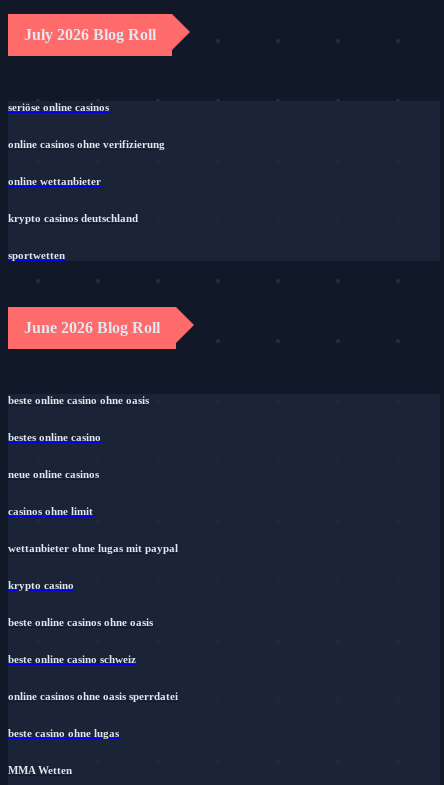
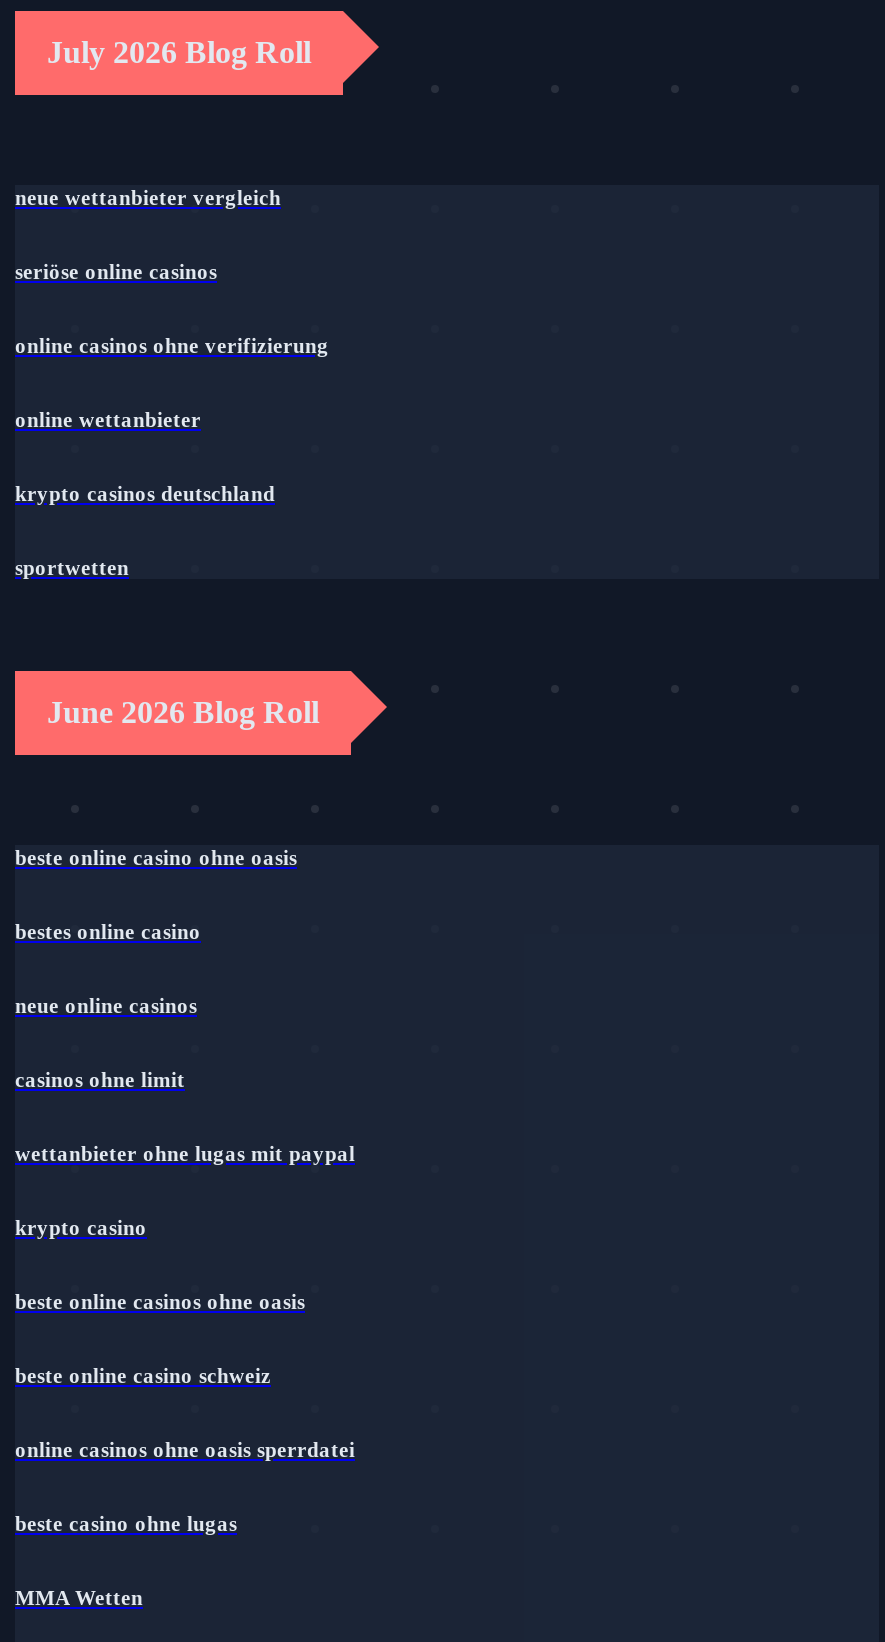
none -> [15,185,281,209] neue wettanbieter vergleich

